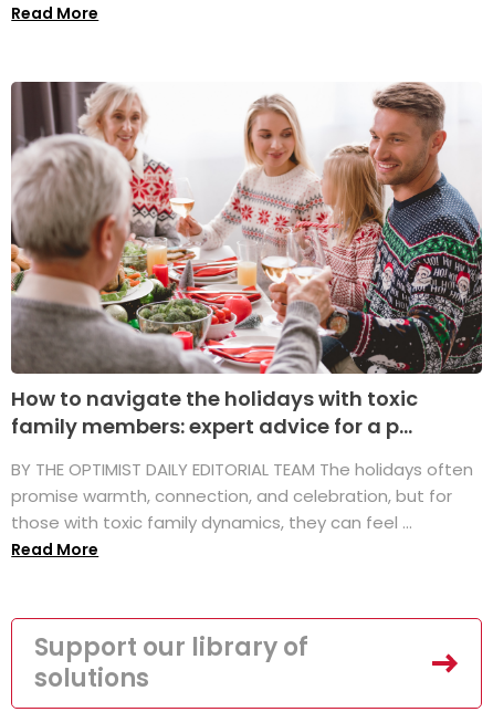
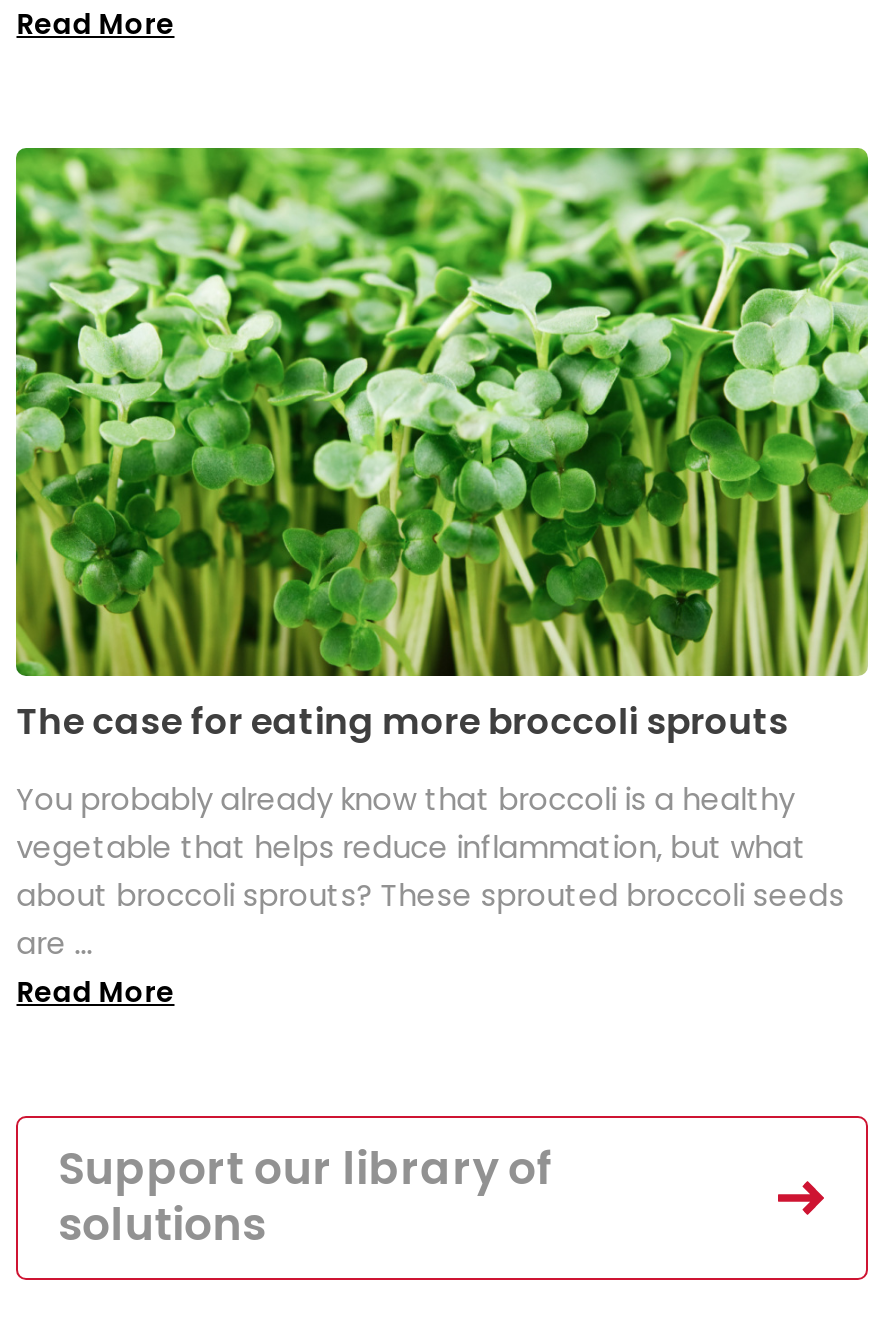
[10,81,483,440] [image] | How to navigate the holidays with toxic | family members: expert advice for a p... -> [14,146,870,746] [image] | The case for eating more broccoli sprouts
[11,458,473,534] BY THE OPTIMIST DAILY EDITORIAL TEAM The holidays often | promise warmth, connection, and celebration, but for | those with toxic family dynamics, they can feel ... -> [16,778,844,964] You probably already know that broccoli is a healthy | vegetable that helps reduce inflammation, but what | about broccoli sprouts? These sprouted broccoli seeds | are ...

